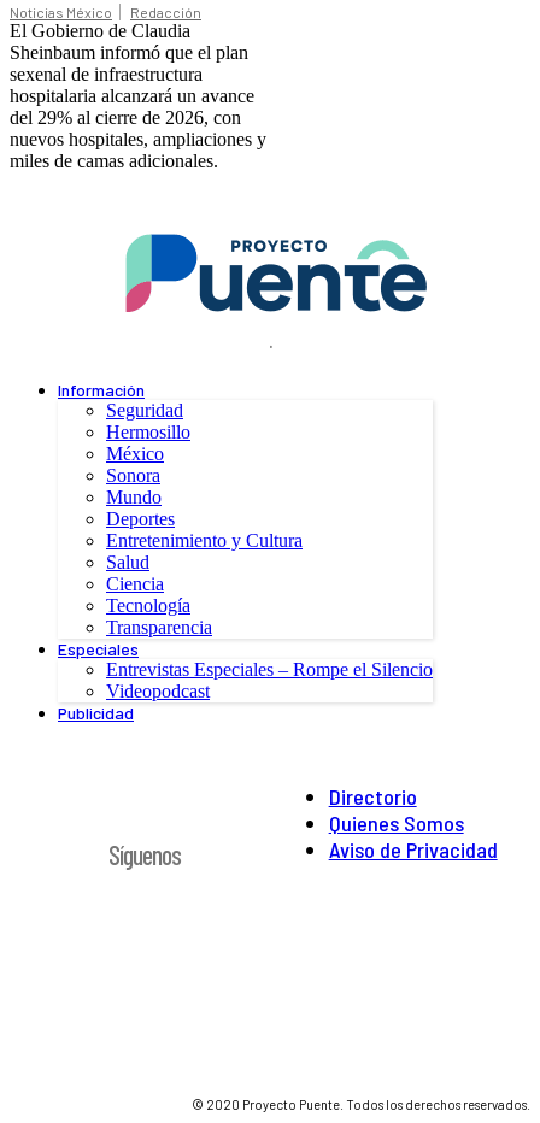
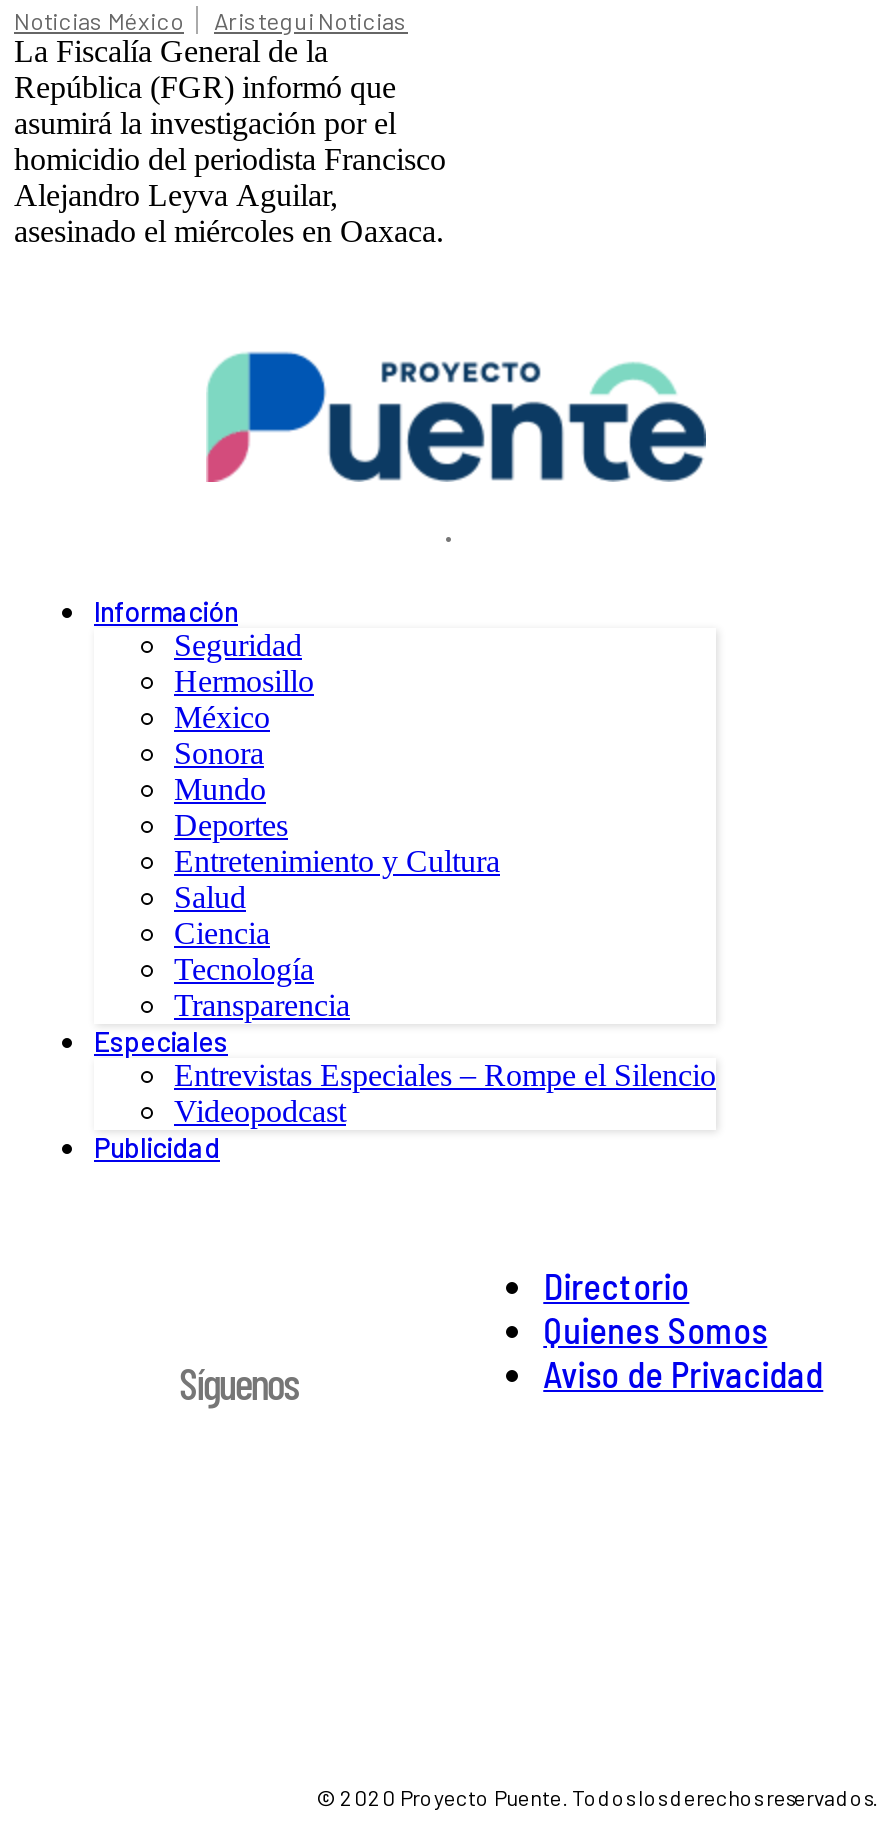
[10,4,266,171] Redacción | El Gobierno de Claudia | Sheinbaum informó que el plan | sexenal de infraestructura | hospitalaria alcanzará un avance | del 29% al cierre de 2026, con | nuevos hospitales, ampliaciones y | miles de camas adicionales. -> [14,6,446,248] Aristegui Noticias | La Fiscalía General de la | República (FGR) informó que | asumirá la investigación por el | homicidio del periodista Francisco | Alejandro Leyva Aguilar, | asesinado el miércoles en Oaxaca.

